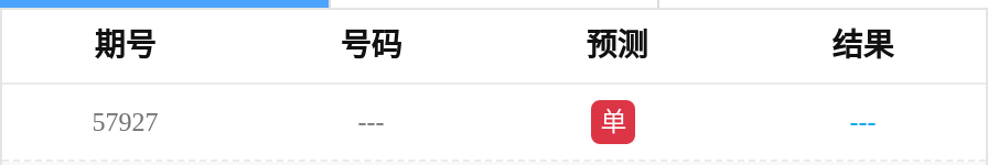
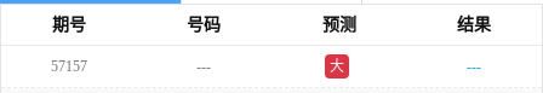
[92,107,158,137] 57927 -> [51,58,87,75] 57157
[600,107,627,137] 单 -> [330,58,344,75] 大

